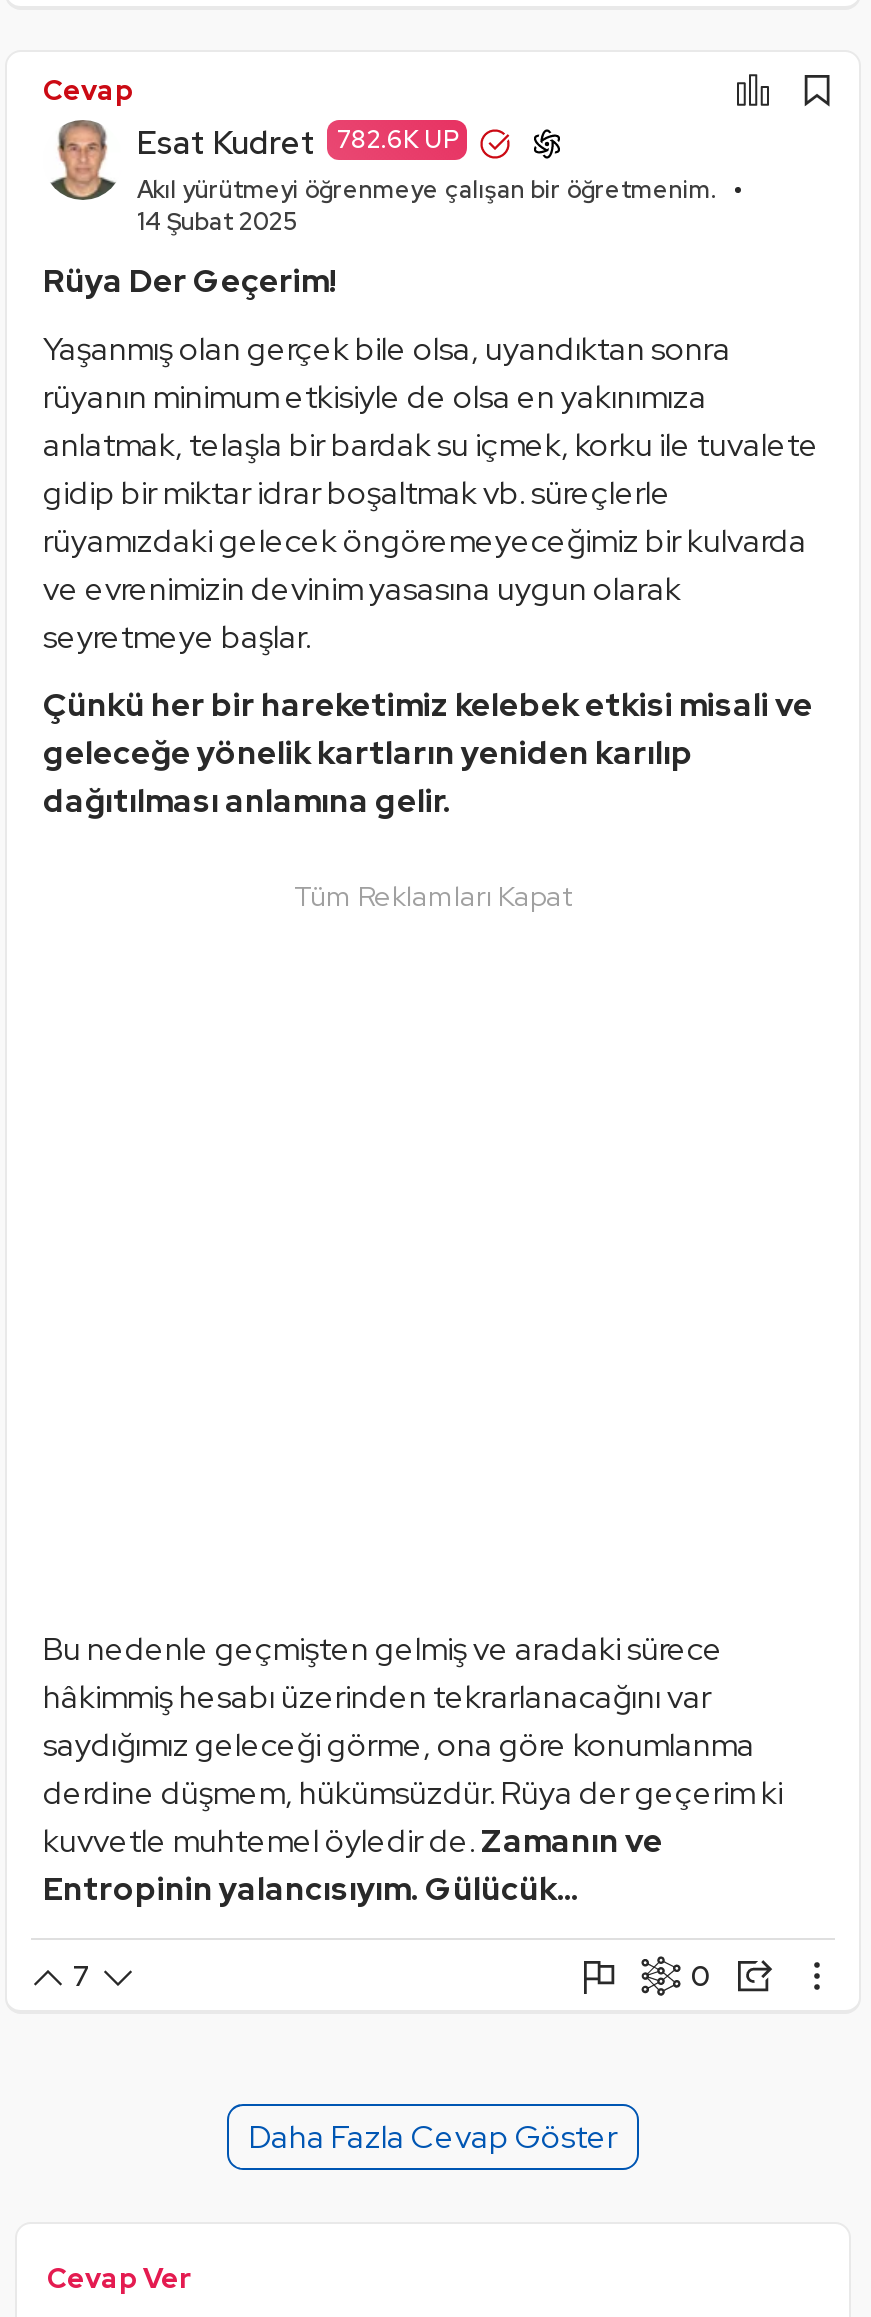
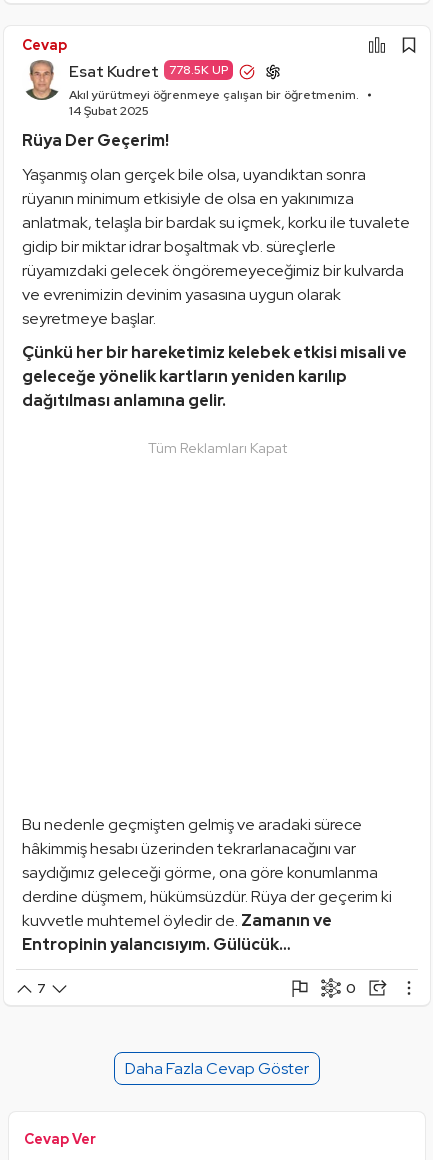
[137,122,457,164] Esat Kudret 782.6K UP -> [69,61,228,82] Esat Kudret 778.5K UP

